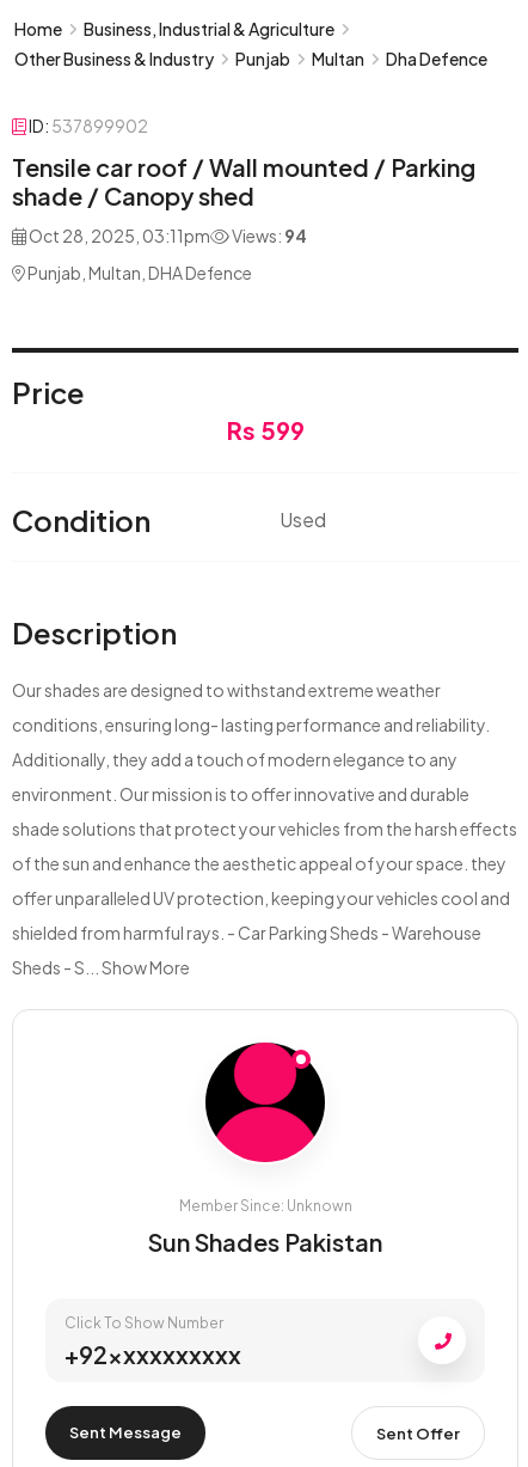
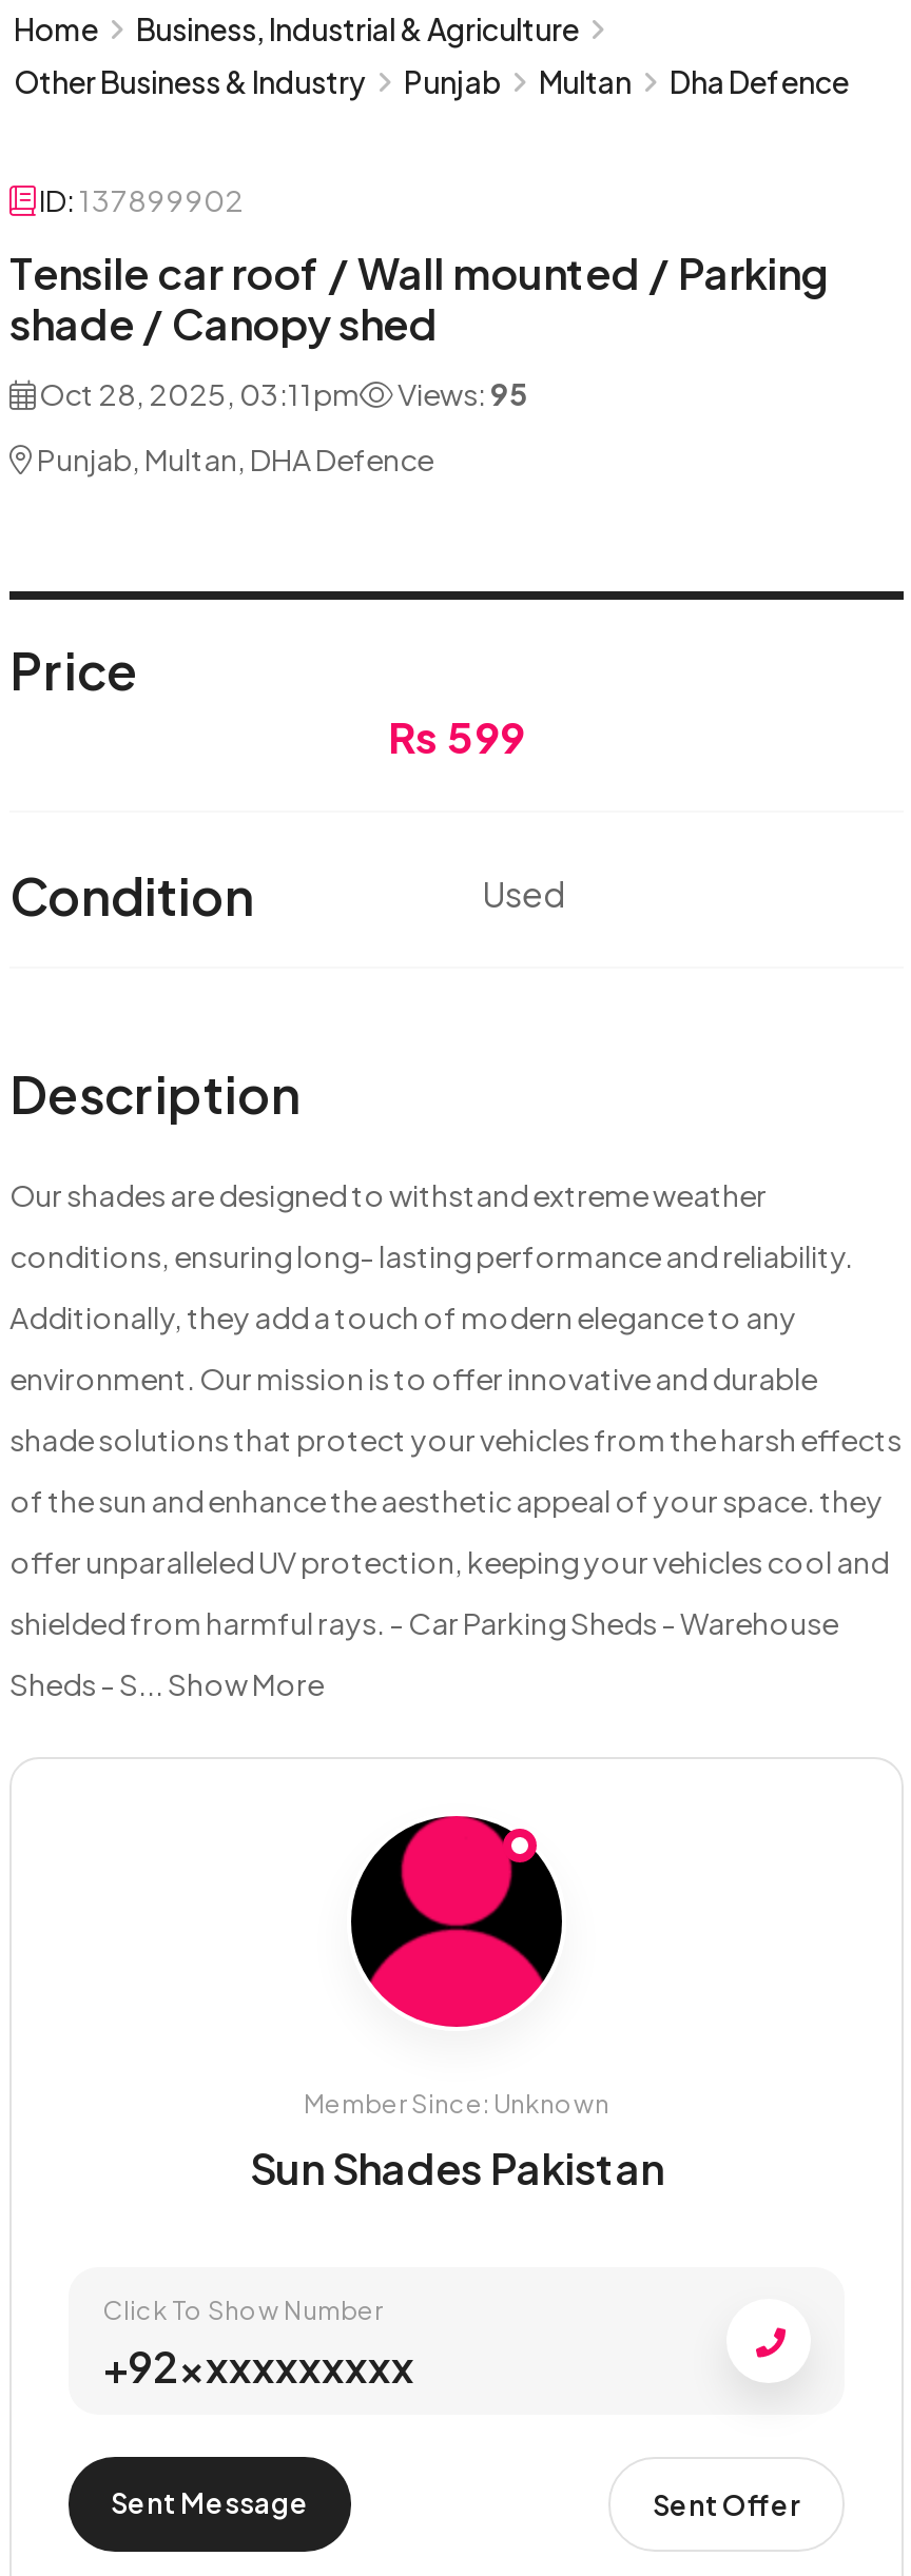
[29,115,148,136] ID: 537899902 -> [39,180,244,218] ID: 137899902
[26,225,307,246] Oct 28, 2025, 03:11pm Views: 94 -> [35,374,528,412] Oct 28, 2025, 03:11pm Views: 95

